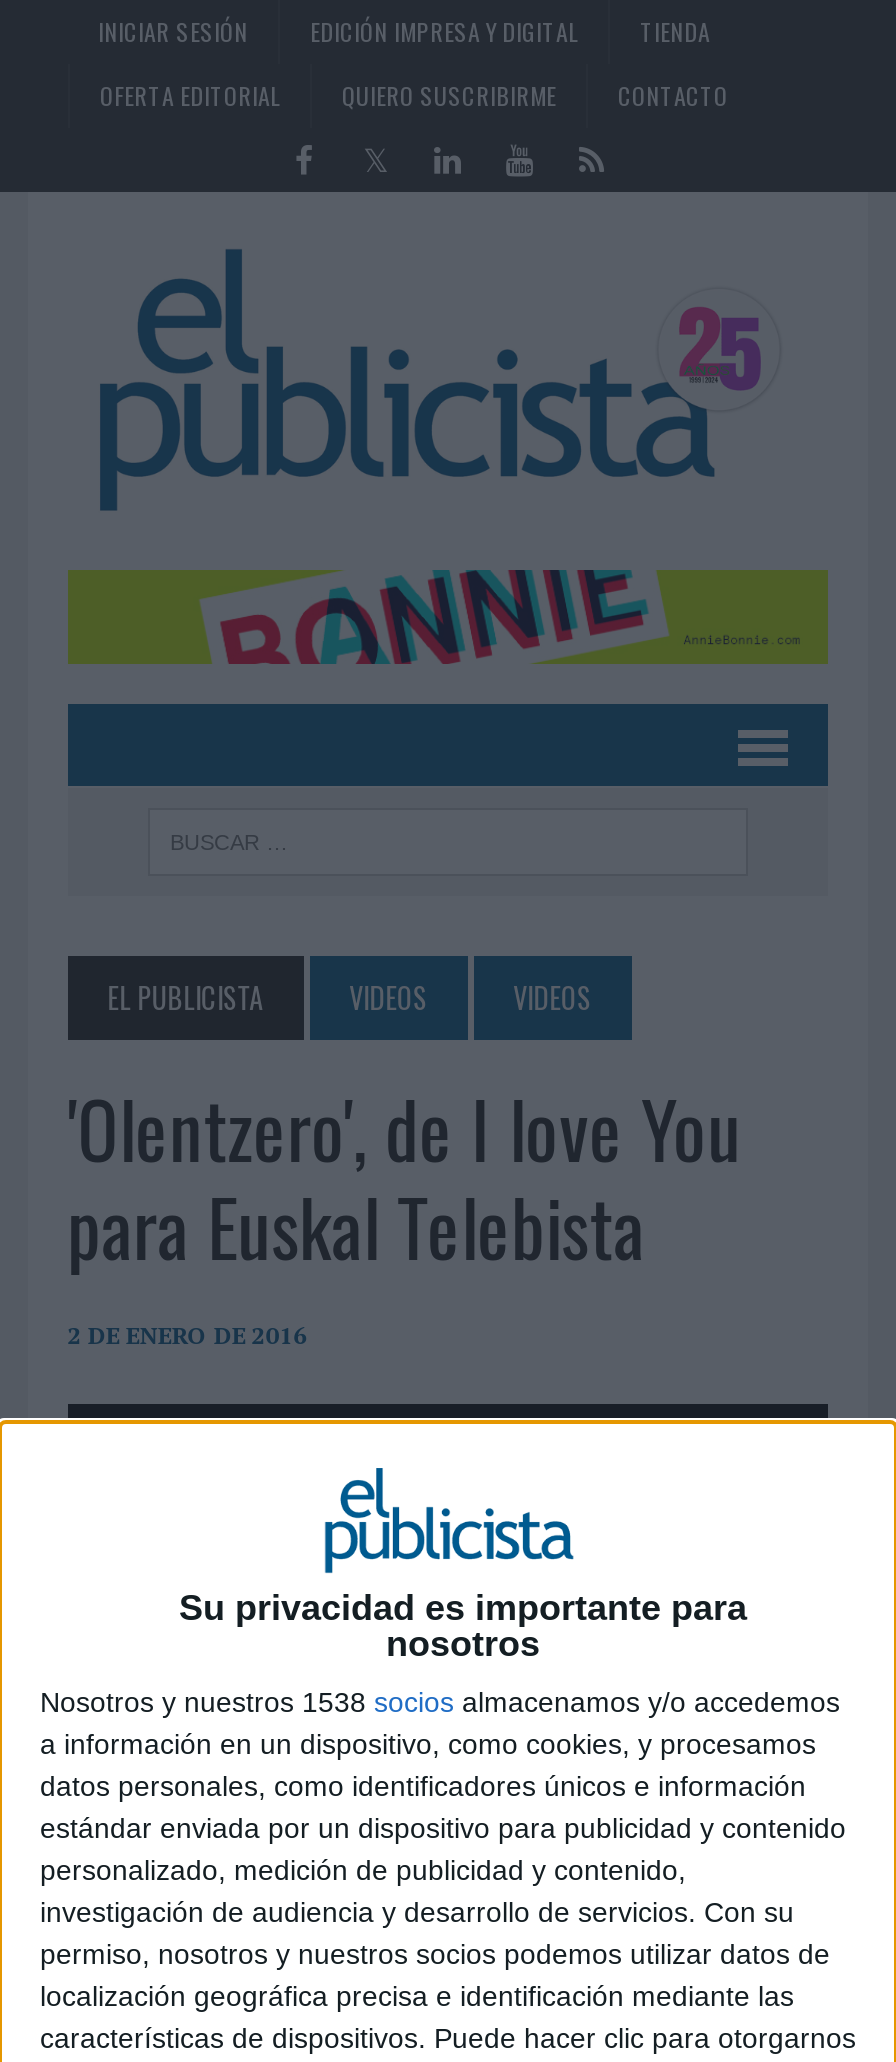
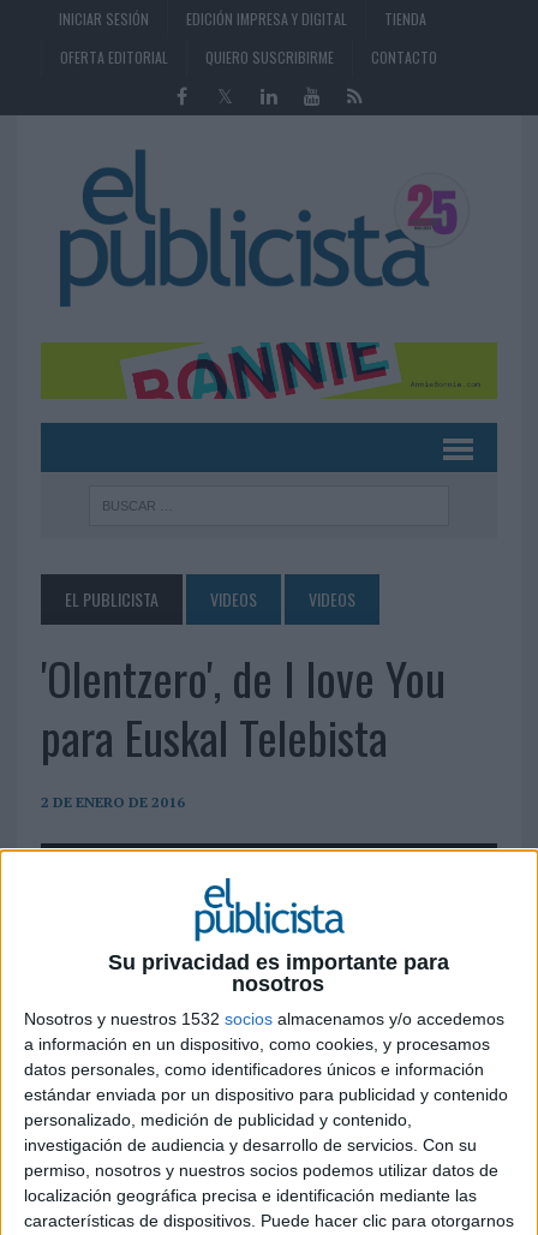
[40,1687,840,1719] Nosotros y nuestros 1538 socios almacenamos y/o accedemos -> [24,1009,504,1029] Nosotros y nuestros 1532 socios almacenamos y/o accedemos

